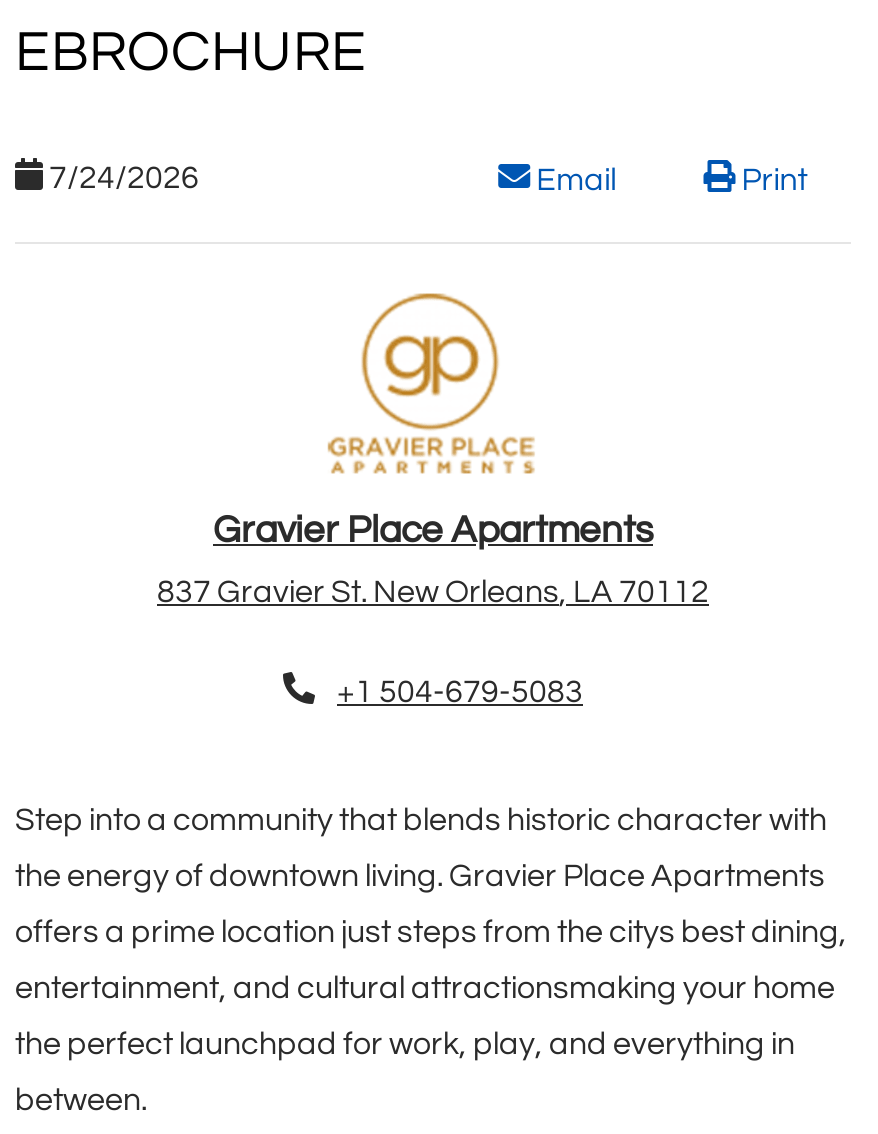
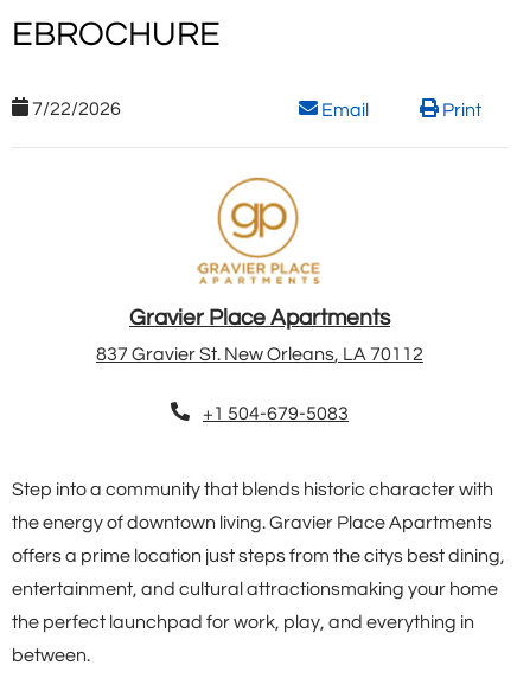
[49,162,199,194] 7/24/2026 -> [32,100,121,119] 7/22/2026

